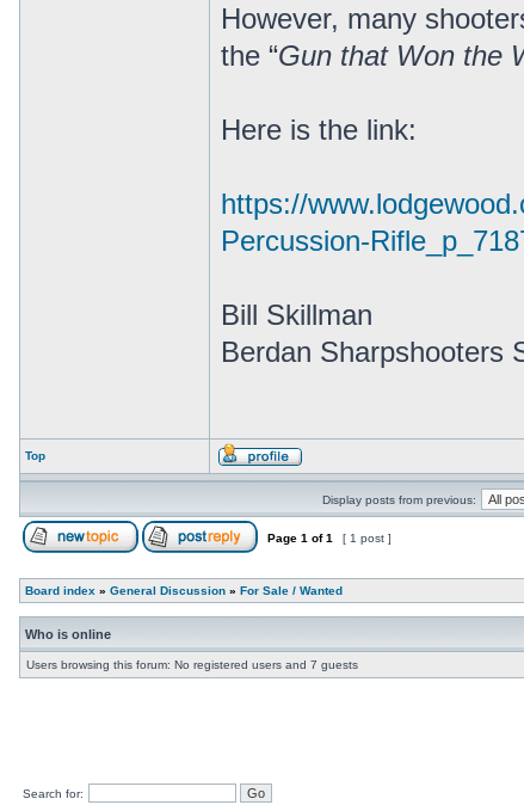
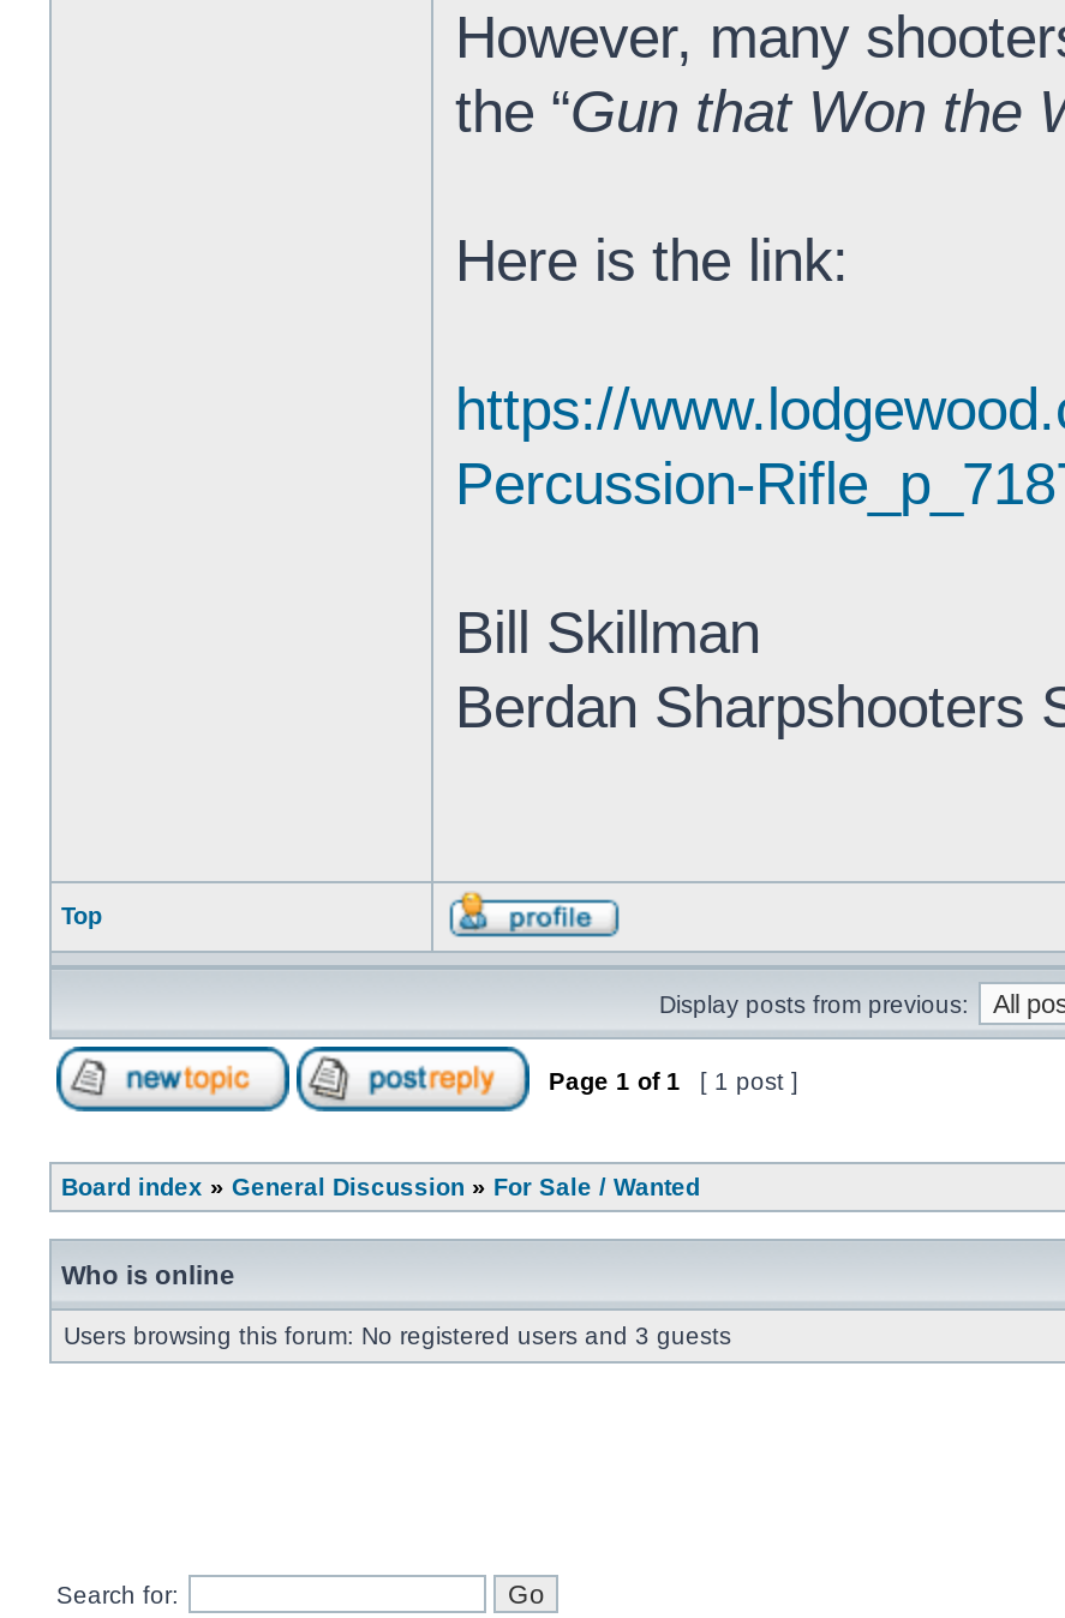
[26,658,358,671] Users browsing this forum: No registered users and 7 guests -> [64,1323,731,1349] Users browsing this forum: No registered users and 3 guests

